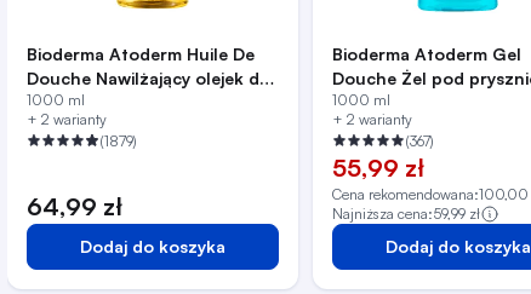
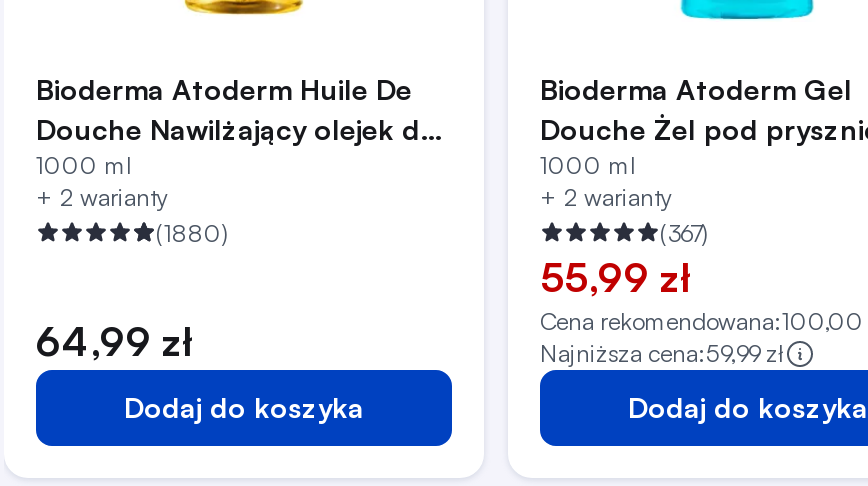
[99,132,137,150] (1879) -> [156,218,228,248] (1880)

